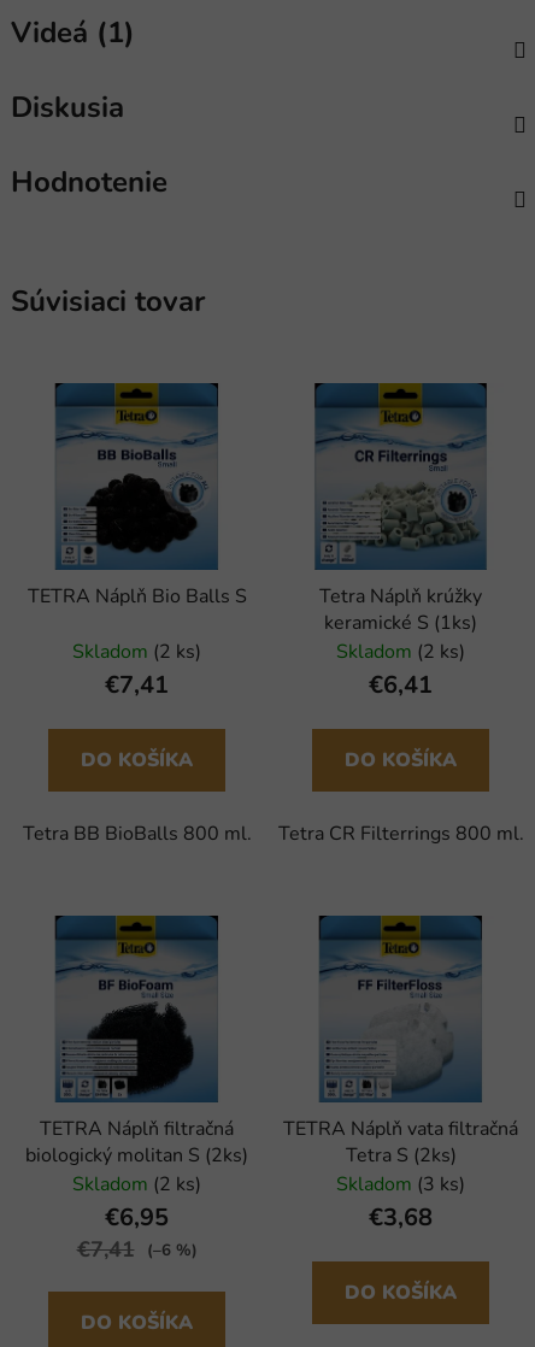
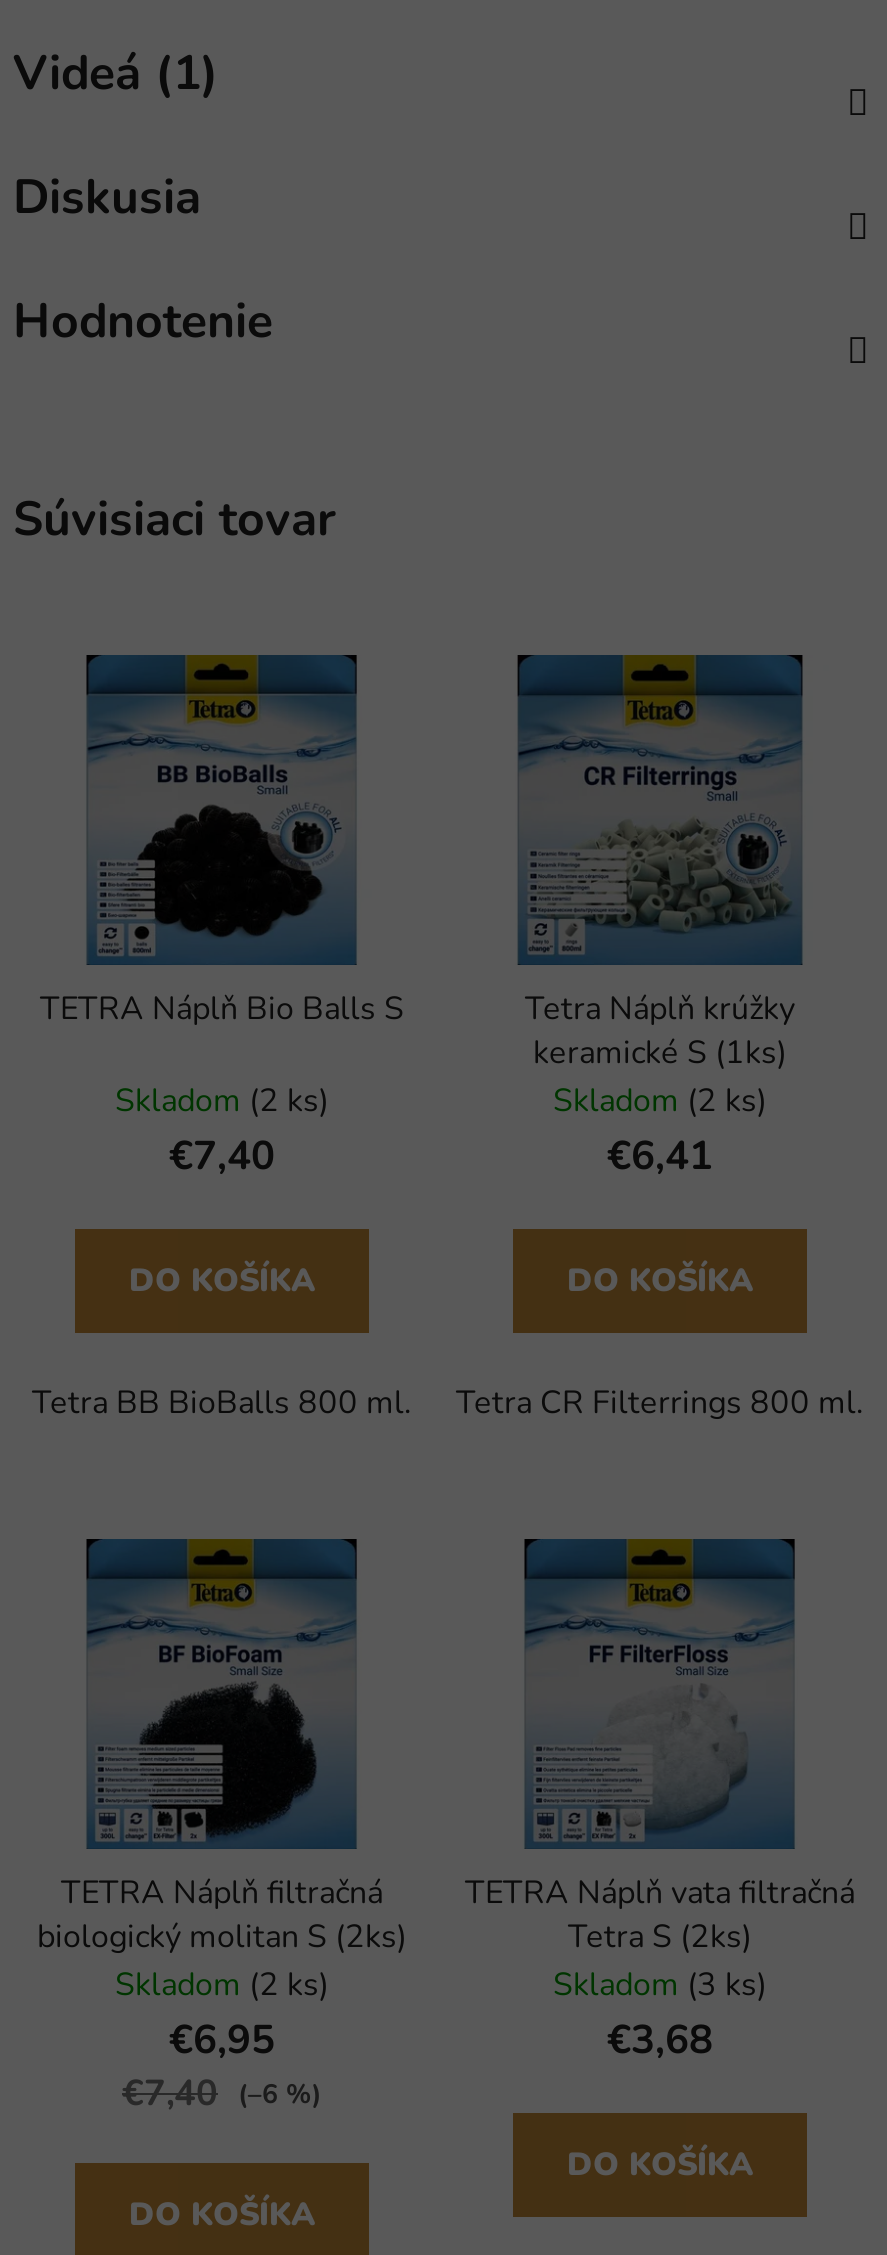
[105,669,169,702] €7,41 -> [169,1130,275,1184] €7,40
[77,1236,197,1264] €7,41 (–6 %) -> [122,2070,322,2118] €7,40 (–6 %)

